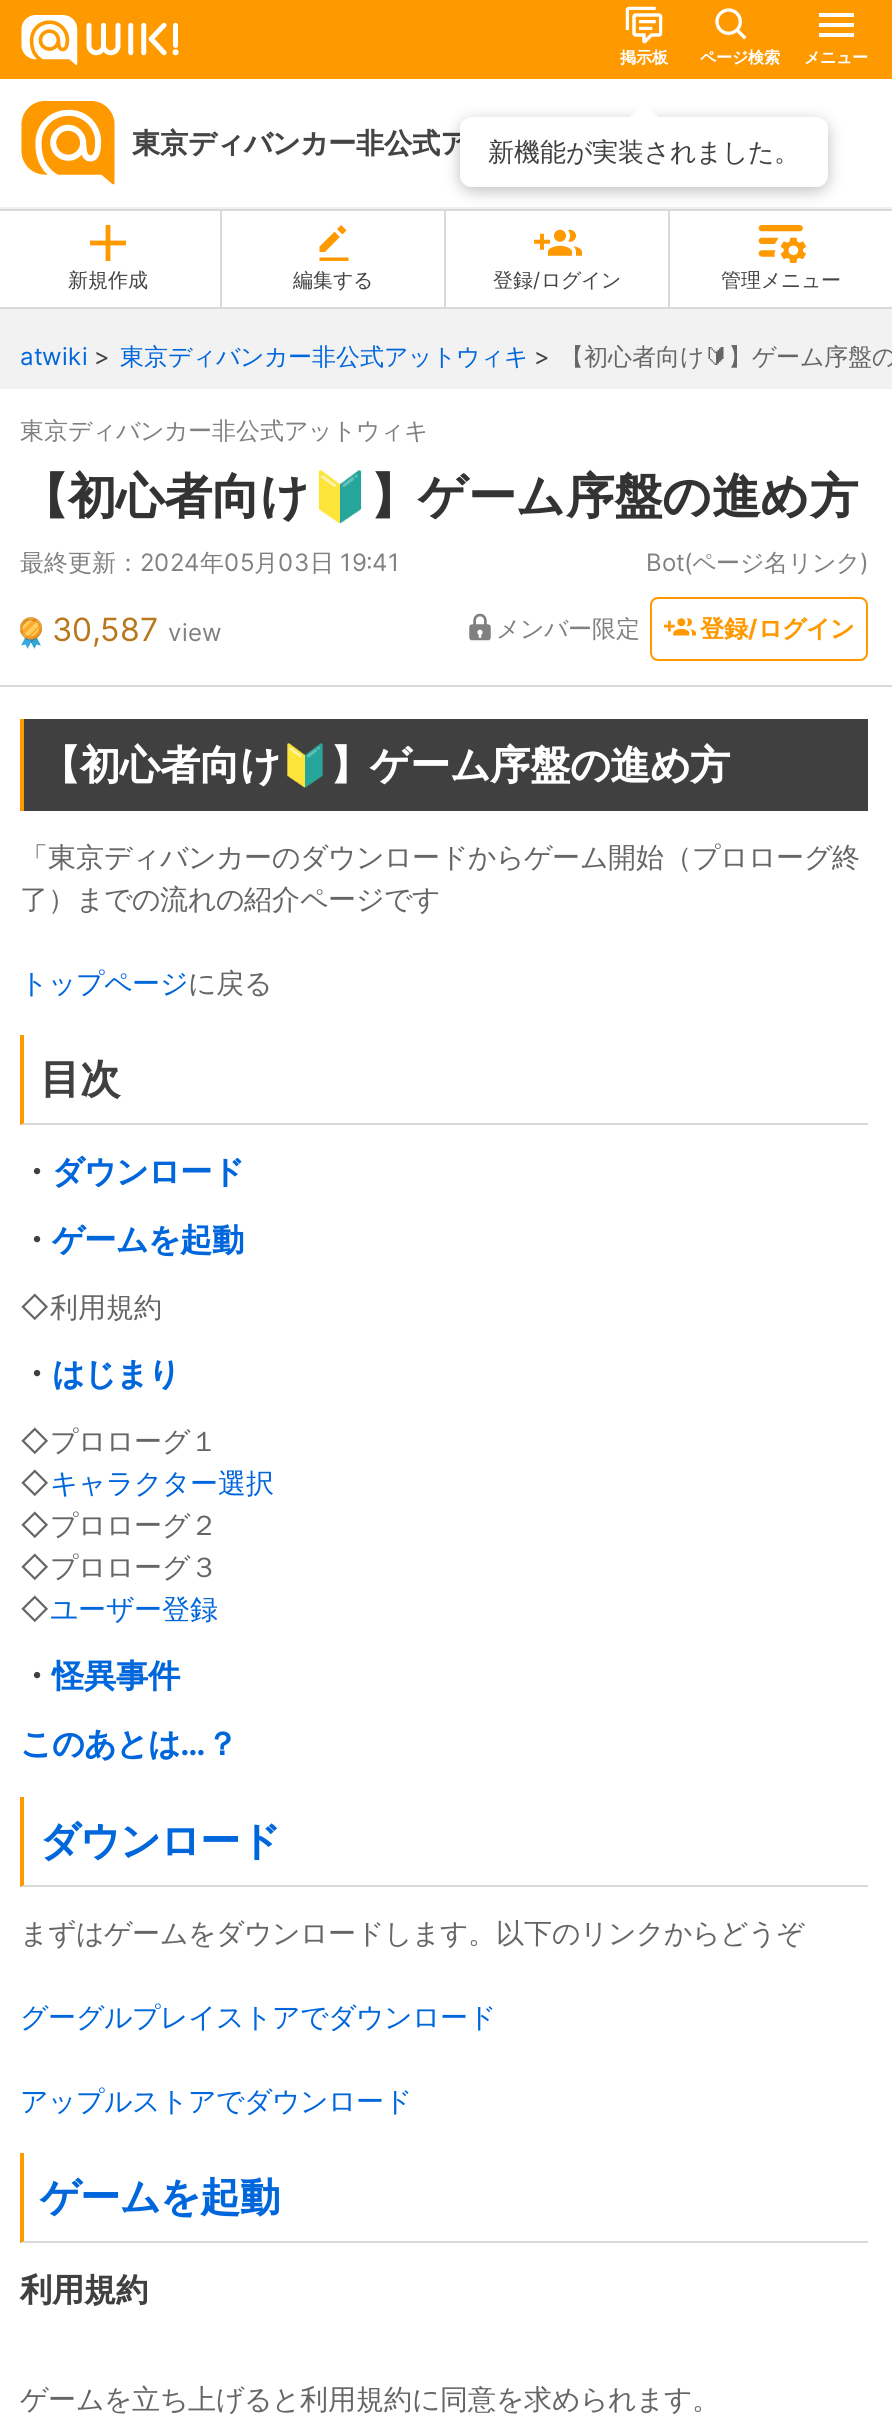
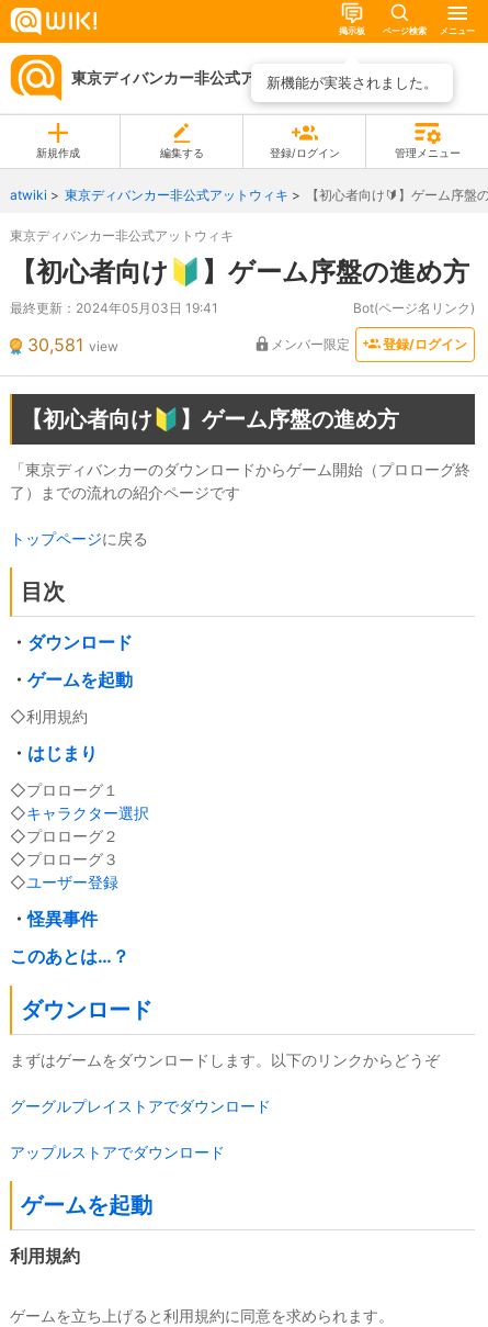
[52,609,222,649] 30,587 view -> [27,334,118,356] 30,581 view

